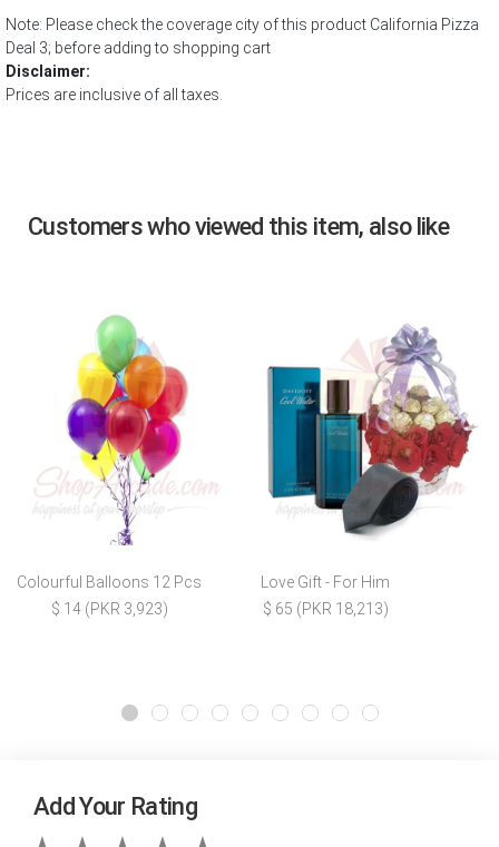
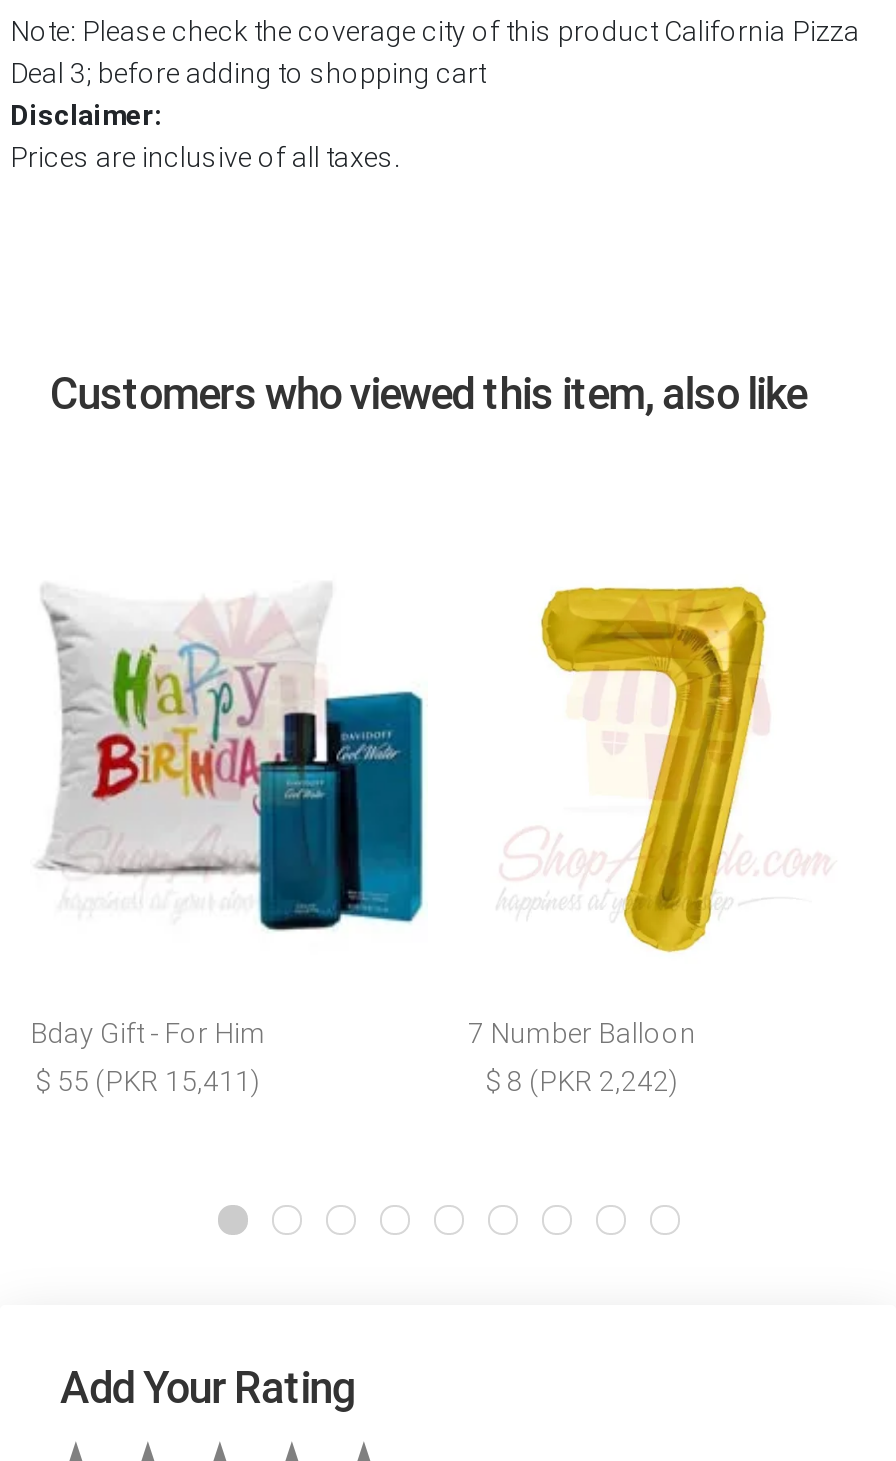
[31,315,236,546] [image] -> [38,555,426,933] [image]
[261,324,476,590] [image] | Love Gift - For Him -> [468,571,840,1048] [image] | 7 Number Balloon
[17,573,202,590] Colourful Balloons 12 Pcs -> [30,1016,266,1048] Bday Gift - For Him
[51,599,168,617] $ 14 (PKR 3,923) -> [35,1064,261,1096] $ 55 (PKR 15,411)
[262,599,388,617] $ 65 (PKR 18,213) -> [485,1064,679,1096] $ 8 (PKR 2,242)

